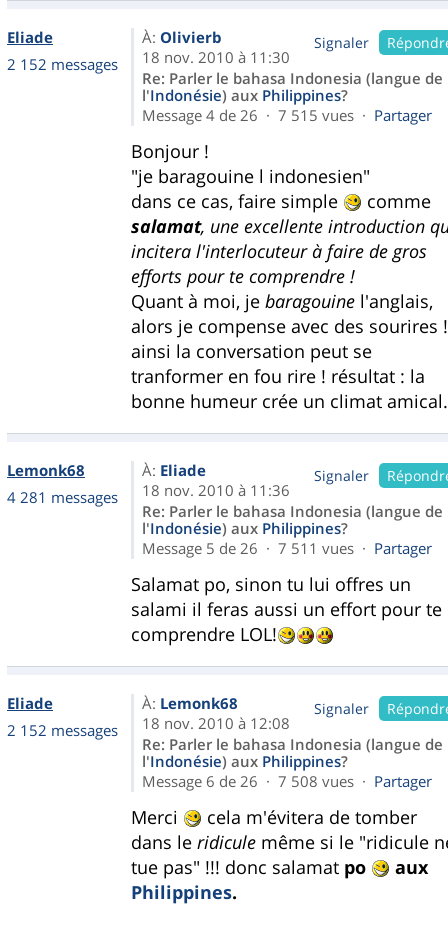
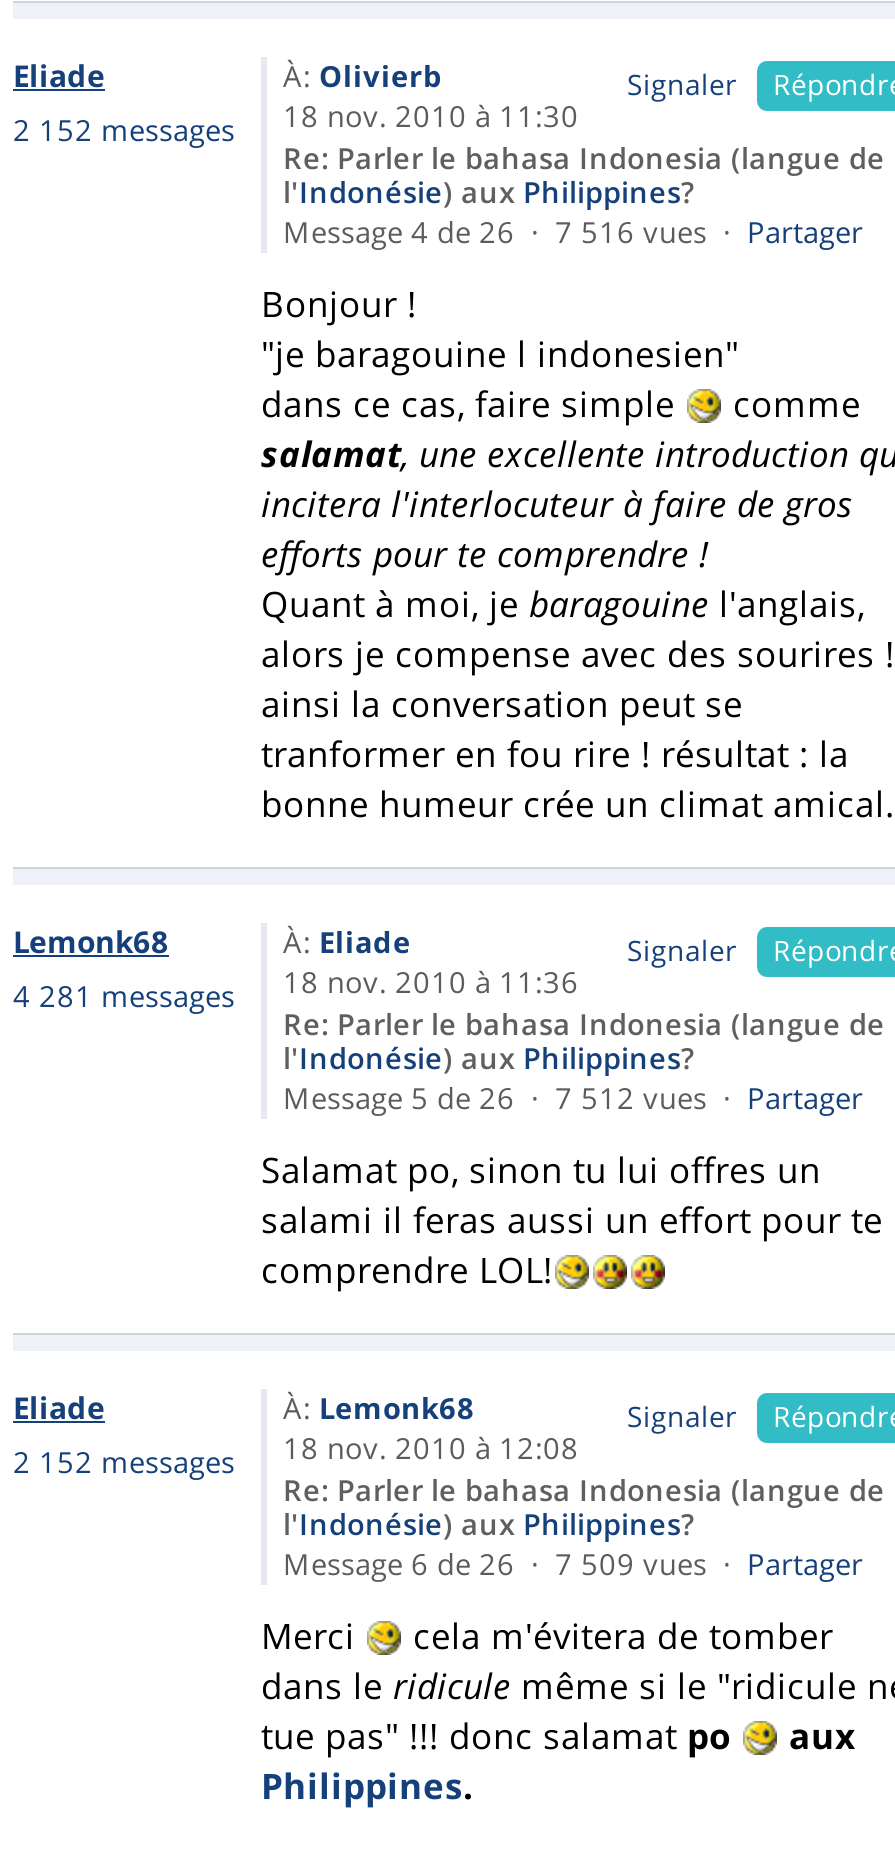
[142,106,432,125] Message 4 de 26 · 7 515 vues · Partager -> [283,212,863,250] Message 4 de 26 · 7 516 vues · Partager
[142,539,432,558] Message 5 de 26 · 7 511 vues · Partager -> [283,1078,863,1116] Message 5 de 26 · 7 512 vues · Partager
[142,772,432,791] Message 6 de 26 · 7 508 vues · Partager -> [283,1544,863,1582] Message 6 de 26 · 7 509 vues · Partager

